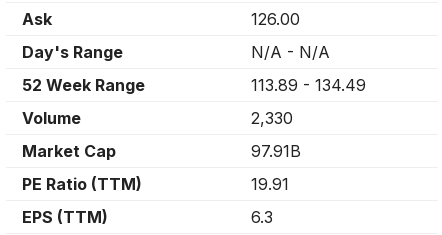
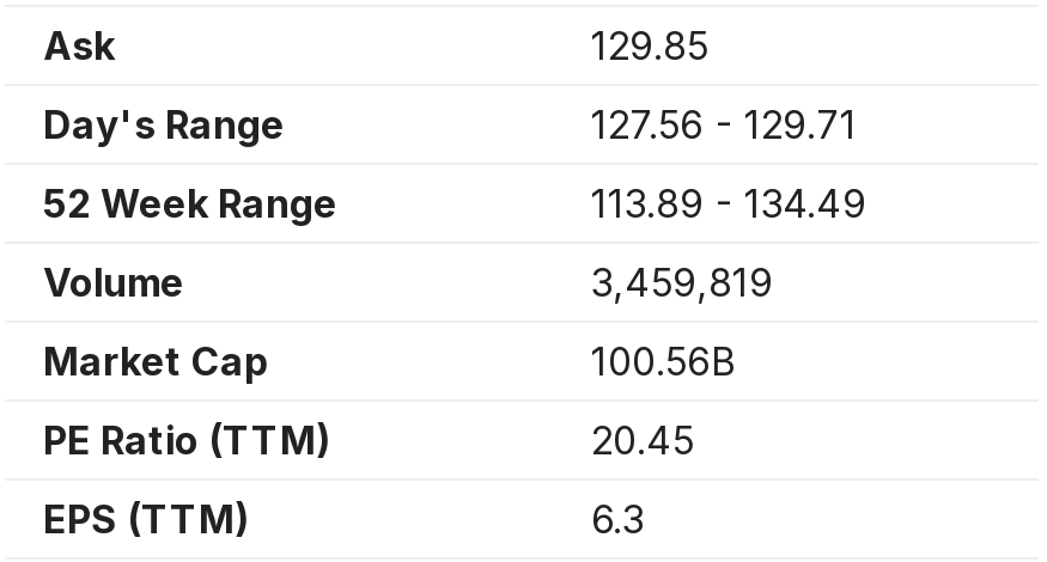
[251,9,300,29] 126.00 -> [591,22,708,69] 129.85
[251,42,330,62] N/A - N/A -> [591,100,857,148] 127.56 - 129.71
[251,108,293,128] 2,330 -> [591,258,773,306] 3,459,819
[251,141,301,161] 97.91B -> [591,337,737,385] 100.56B
[251,174,289,194] 19.91 -> [591,416,694,464] 20.45

